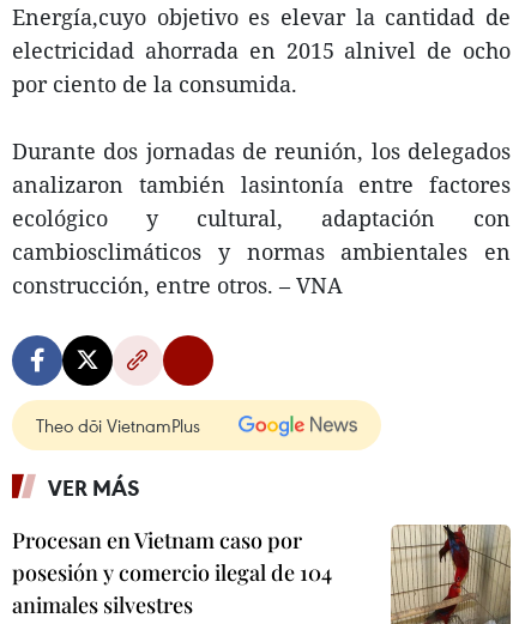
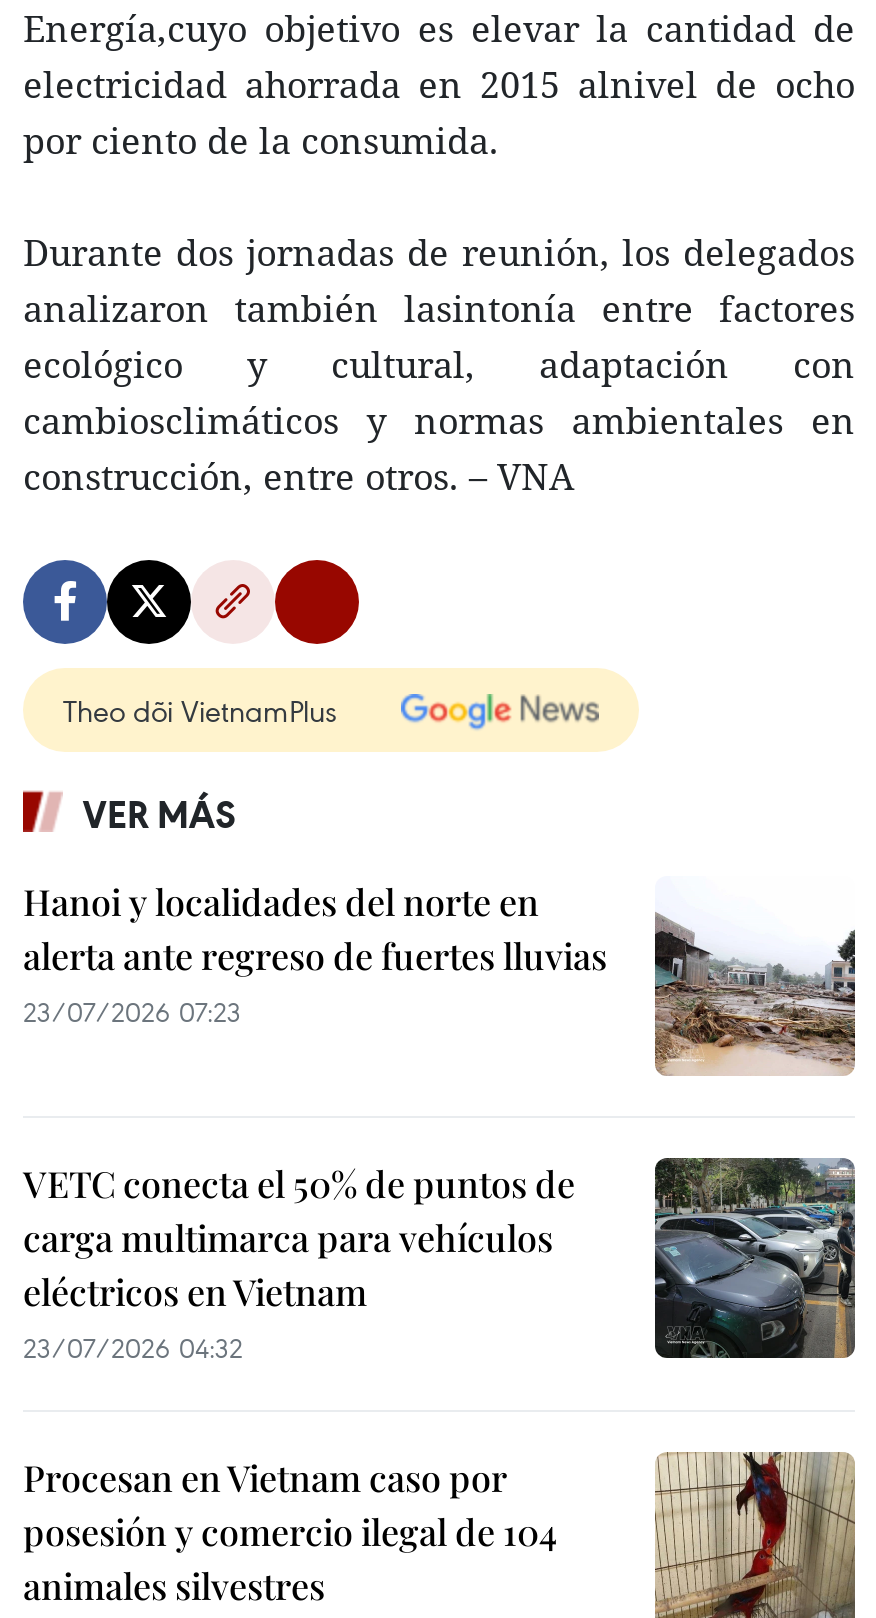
none -> [23,878,857,1076] [image] | Hanoi y localidades del norte en | alerta ante regreso de fuertes lluvias | 23/07/2026 07:23
none -> [23,1156,855,1366] [image] | VETC conecta el 50% de puntos de | carga multimarca para vehículos | eléctricos en Vietnam | 23/07/2026 04:32

